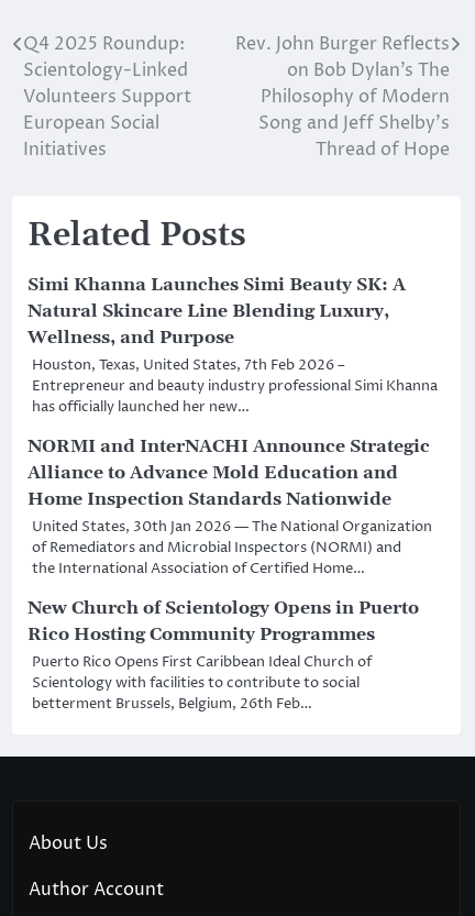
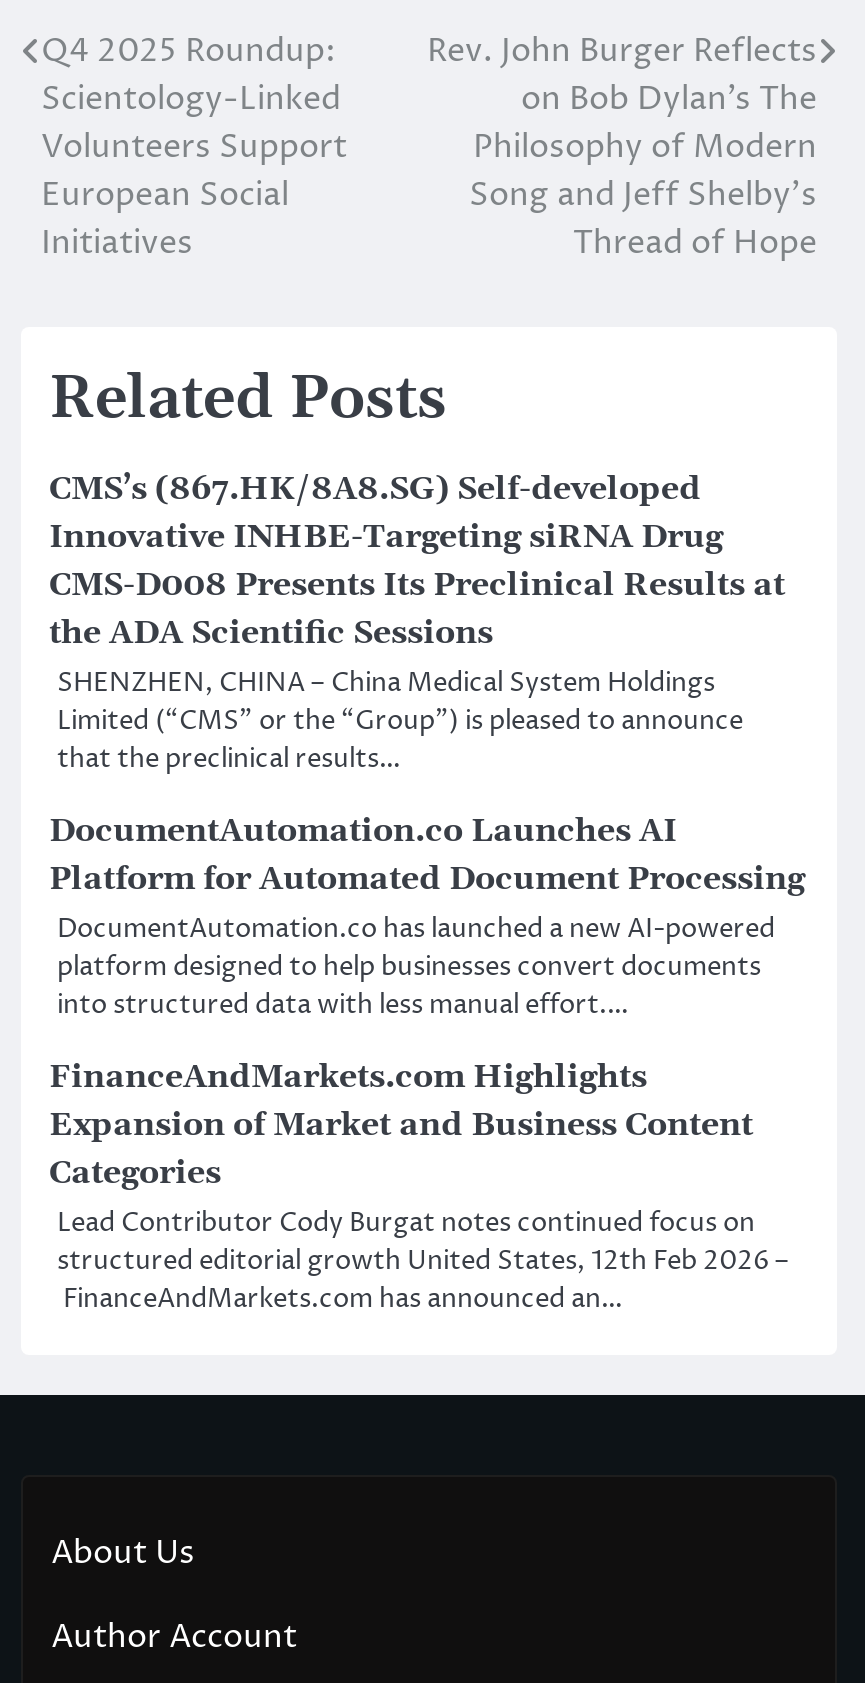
[27,274,438,417] Simi Khanna Launches Simi Beauty SK: A | Natural Skincare Line Blending Luxury, | Wellness, and Purpose | Houston, Texas, United States, 7th Feb 2026 – | Entrepreneur and beauty industry professional Simi Khanna | has officially launched her new… -> [49,470,785,778] CMS’s (867.HK/8A8.SG) Self-developed | Innovative INHBE-Targeting siRNA Drug | CMS-D008 Presents Its Preclinical Results at | the ADA Scientific Sessions | SHENZHEN, CHINA – China Medical System Holdings | Limited (“CMS” or the “Group”) is pleased to announce | that the preclinical results…
[27,436,432,579] NORMI and InterNACHI Announce Strategic | Alliance to Advance Mold Education and | Home Inspection Standards Nationwide | United States, 30th Jan 2026 — The National Organization | of Remediators and Microbial Inspectors (NORMI) and | the International Association of Certified Home… -> [49,812,805,1024] DocumentAutomation.co Launches AI | Platform for Automated Document Processing | DocumentAutomation.co has launched a new AI-powered | platform designed to help businesses convert documents | into structured data with less manual effort.…
[27,597,419,714] New Church of Scientology Opens in Puerto | Rico Hosting Community Programmes | Puerto Rico Opens First Caribbean Ideal Church of | Scientology with facilities to contribute to social | betterment Brussels, Belgium, 26th Feb… -> [49,1058,789,1318] FinanceAndMarkets.com Highlights | Expansion of Market and Business Content | Categories | Lead Contributor Cody Burgat notes continued focus on | structured editorial growth United States, 12th Feb 2026 – | FinanceAndMarkets.com has announced an…

